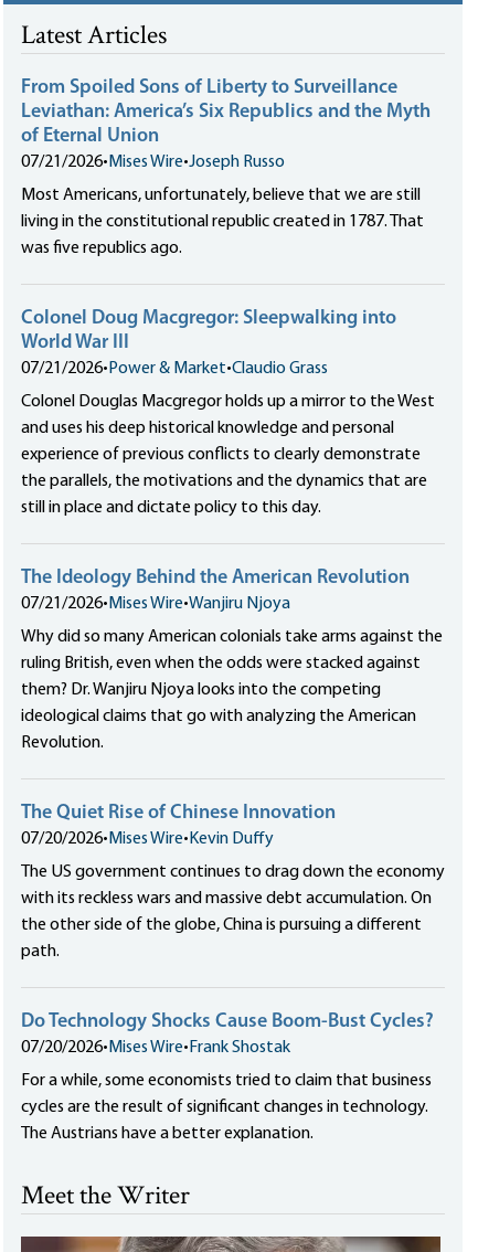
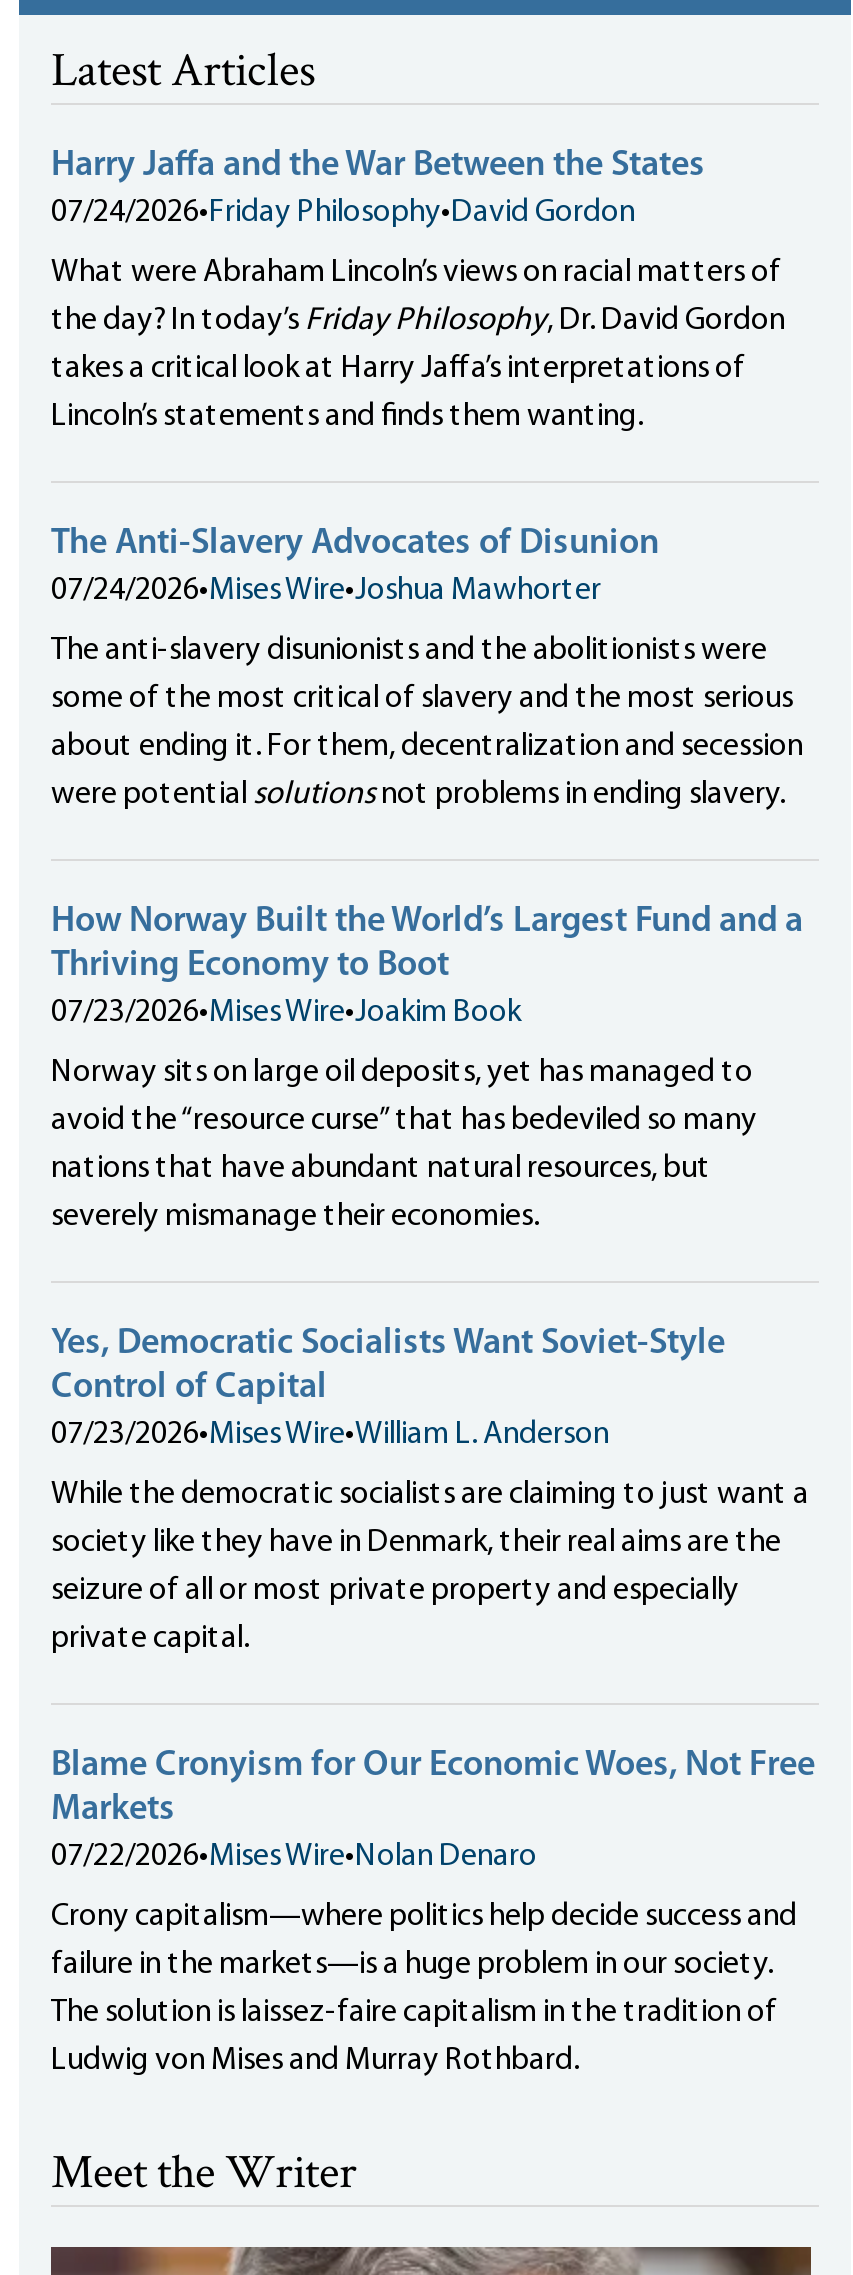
[21,77,431,171] From Spoiled Sons of Liberty to Surveillance | Leviathan: America’s Six Republics and the Myth | of Eternal Union | 07/21/2026• Mises Wire•Joseph Russo -> [51,147,705,229] Harry Jaffa and the War Between the States | 07/24/2026•Friday Philosophy•David Gordon
[21,187,421,204] Most Americans, unfortunately, believe that we are still -> [51,257,781,289] What were Abraham Lincoln’s views on racial matters of
[21,213,424,231] living in the constitutional republic created in 1787. That -> [51,305,785,337] the day? In today’s Friday Philosophy, Dr. David Gordon
[21,240,182,257] was five republics ago. -> [51,353,745,385] takes a critical look at Harry Jaffa’s interpretations of
[21,308,396,378] Colonel Doug Macgregor: Sleepwalking into | World War III | 07/21/2026• Power & Market•Claudio Grass -> [51,401,643,433] Lincoln’s statements and finds them wanting.
[21,393,435,411] Colonel Douglas Macgregor holds up a mirror to the West -> [51,525,659,607] The Anti-Slavery Advocates of Disunion | 07/24/2026•Mises Wire•Joshua Mawhorter
[21,420,394,437] and uses his deep historical knowledge and personal -> [51,635,767,667] The anti-slavery disunionists and the abolitionists were
[21,446,421,464] experience of previous conflicts to clearly demonstrate -> [51,683,793,715] some of the most critical of slavery and the most serious
[21,473,427,490] the parallels, the motivations and the dynamics that are -> [51,731,803,763] about ending it. For them, decentralization and secession
[21,499,321,517] still in place and dictate policy to this day. -> [51,779,785,811] were potential solutions not problems in ending slavery.
[21,568,410,613] The Ideology Behind the American Revolution | 07/21/2026• Mises Wire•Wanjiru Njoya -> [51,903,803,1029] How Norway Built the World’s Largest Fund and a | Thriving Economy to Boot | 07/23/2026•Mises Wire•Joakim Book
[21,628,443,646] Why did so many American colonials take arms against the -> [51,1057,753,1089] Norway sits on large oil deposits, yet has managed to
[21,655,421,672] ruling British, even when the odds were stacked against -> [51,1105,757,1137] avoid the “resource curse” that has bedeviled so many
[21,681,381,699] them? Dr. Wanjiru Njoya looks into the competing -> [51,1153,711,1185] nations that have abundant natural resources, but
[21,708,416,725] ideological claims that go with analyzing the American -> [51,1201,539,1233] severely mismanage their economies.
[21,734,104,752] Revolution. -> [51,1325,725,1451] Yes, Democratic Socialists Want Soviet-Style | Control of Capital | 07/23/2026•Mises Wire•William L. Anderson
[21,803,336,848] The Quiet Rise of Chinese Innovation | 07/20/2026• Mises Wire• Kevin Duffy -> [51,1479,809,1511] While the democratic socialists are claiming to just want a
[21,863,445,881] The US government continues to drag down the economy -> [51,1527,781,1559] society like they have in Denmark, their real aims are the
[21,890,432,908] with its reckless wars and massive debt accumulation. On -> [51,1575,739,1607] seizure of all or most private property and especially
[21,916,422,934] the other side of the globe, China is pursuing a different -> [51,1623,249,1655] private capital.
[21,943,60,961] path. -> [51,1747,815,1873] Blame Cronyism for Our Economic Woes, Not Free | Markets | 07/22/2026•Mises Wire•Nolan Denaro
[21,1011,434,1057] Do Technology Shocks Cause Boom-Bust Cycles? | 07/20/2026• Mises Wire• Frank Shostak -> [51,1901,797,1933] Crony capitalism—where politics help decide success and
[21,1072,432,1090] For a while, some economists tried to claim that business -> [51,1949,773,1981] failure in the markets—is a huge problem in our society.
[21,1099,428,1116] cycles are the result of significant changes in technology. -> [51,1997,777,2029] The solution is laissez-faire capitalism in the tradition of
[21,1125,314,1143] The Austrians have a better explanation. -> [51,2045,579,2077] Ludwig von Mises and Murray Rothbard.

